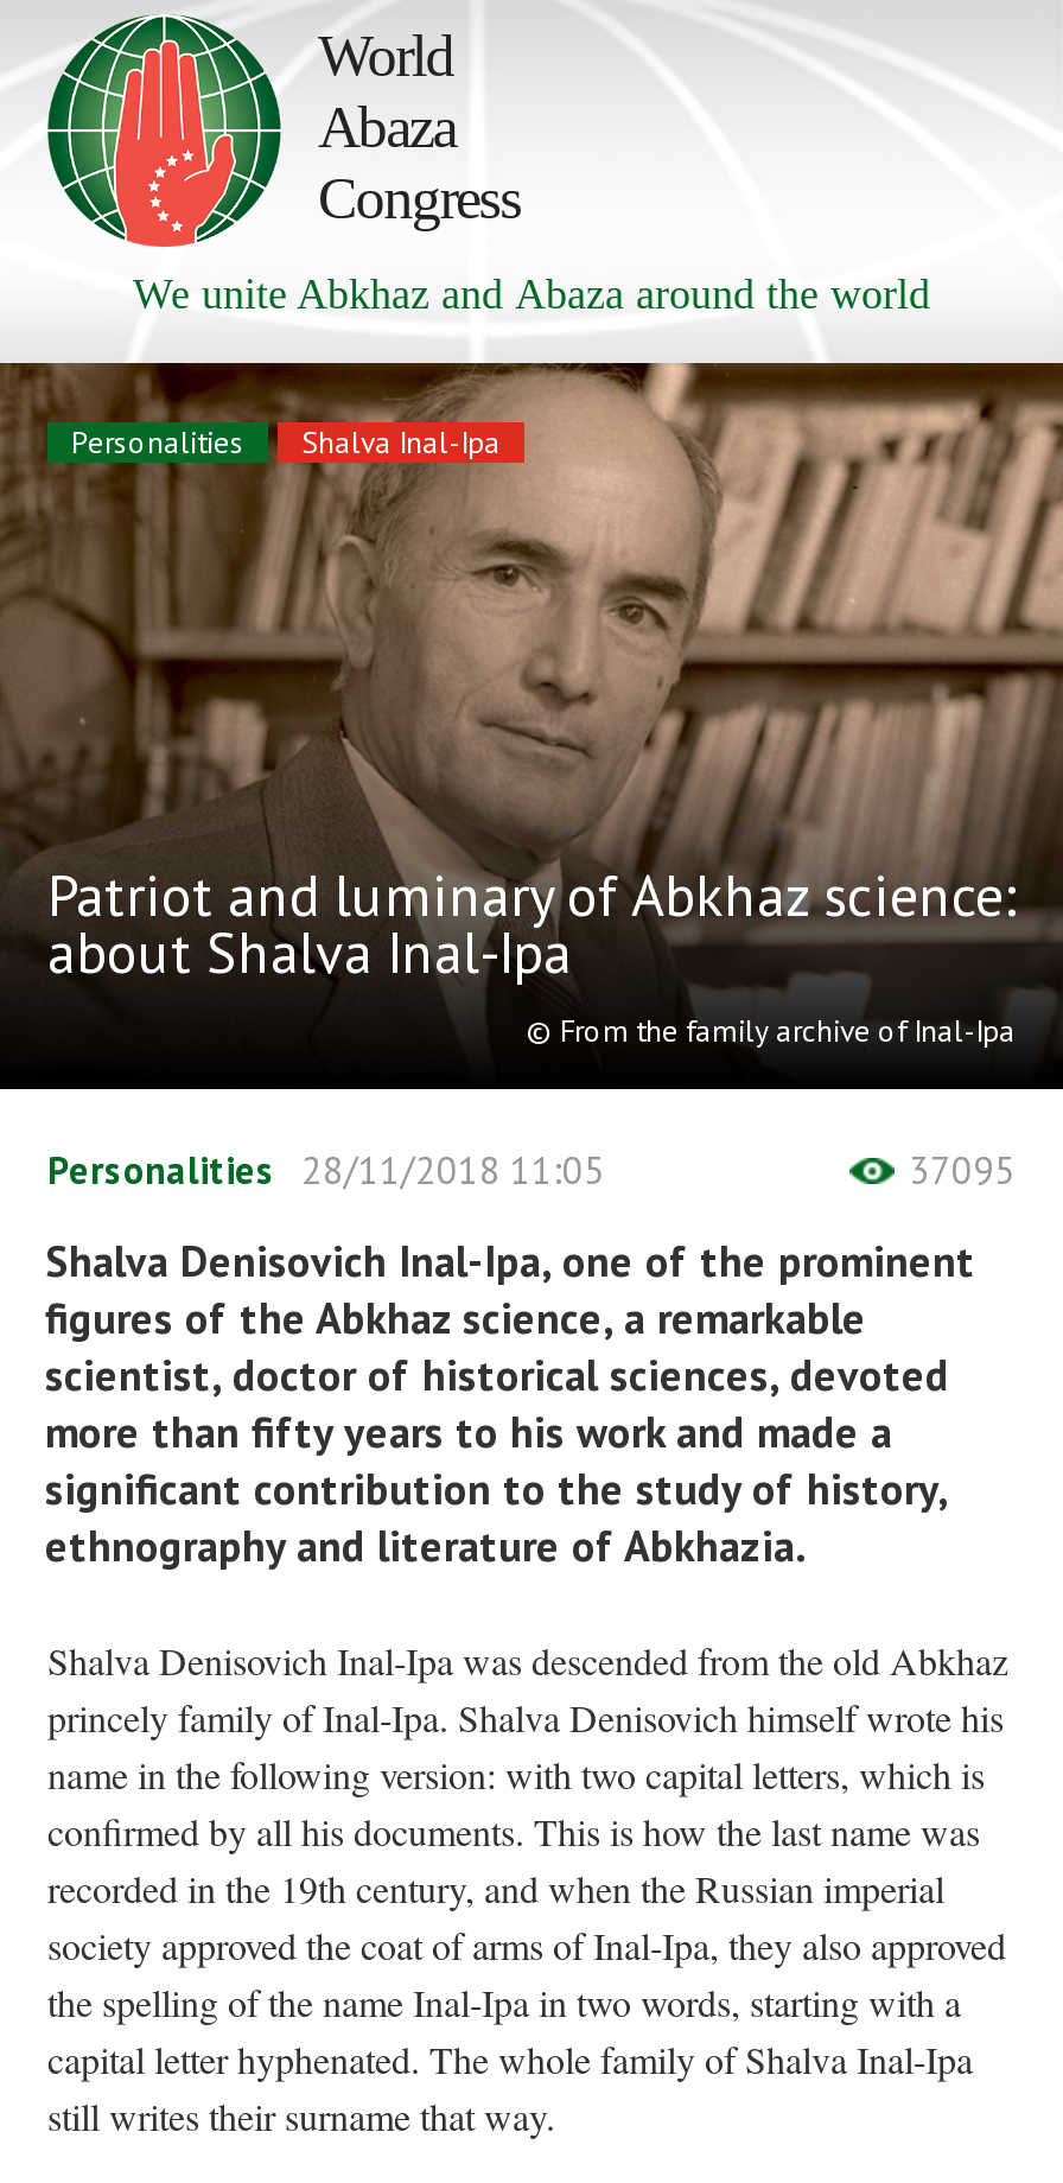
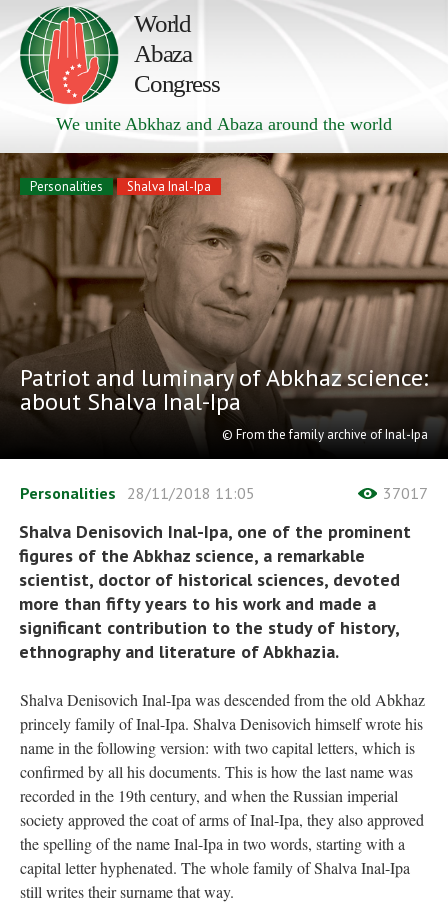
[909,1146,1016,1194] 37095 -> [383,483,428,503] 37017

